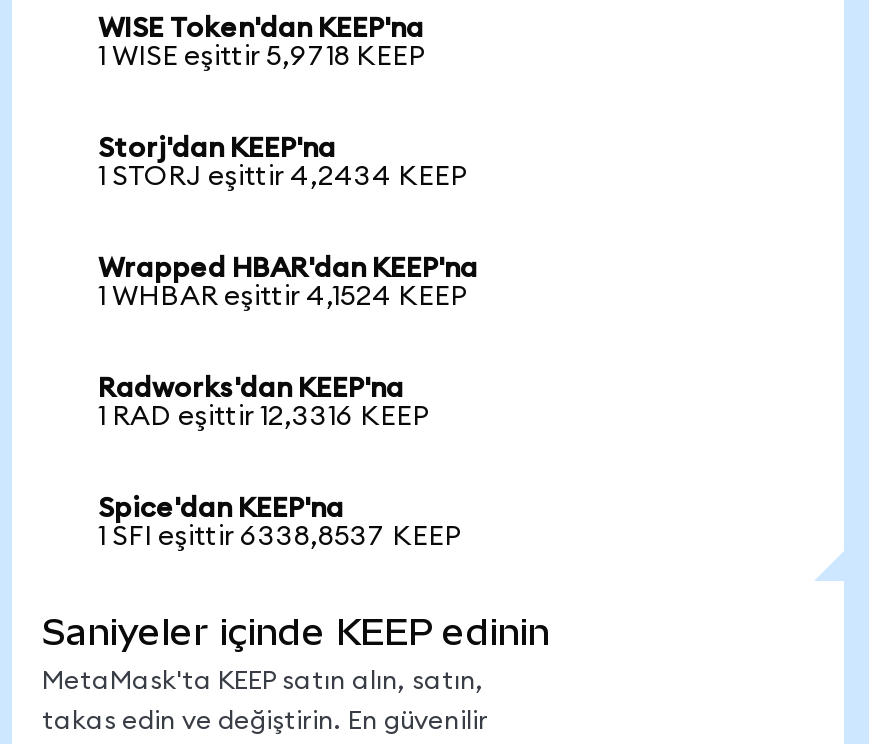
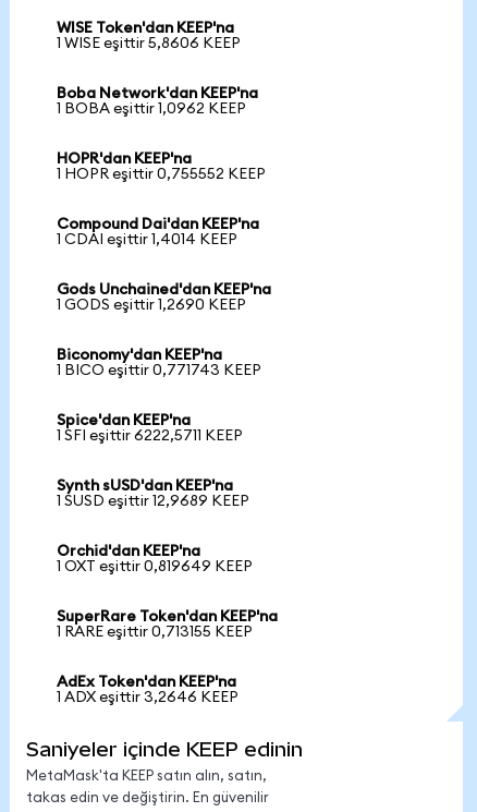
[98,43,478,431] 1 WISE eşittir 5,9718 KEEP | Storj'dan KEEP'na | 1 STORJ eşittir 4,2434 KEEP | Wrapped HBAR'dan KEEP'na | 1 WHBAR eşittir 4,1524 KEEP | Radworks'dan KEEP'na | 1 RAD eşittir 12,3316 KEEP -> [57,36,271,378] 1 WISE eşittir 5,8606 KEEP | Boba Network'dan KEEP'na | 1 BOBA eşittir 1,0962 KEEP | HOPR'dan KEEP'na | 1 HOPR eşittir 0,755552 KEEP | Compound Dai'dan KEEP'na | 1 CDAI eşittir 1,4014 KEEP | Gods Unchained'dan KEEP'na | 1 GODS eşittir 1,2690 KEEP | Biconomy'dan KEEP'na | 1 BICO eşittir 0,771743 KEEP
[98,523,462,551] 1 SFI eşittir 6338,8537 KEEP -> [57,428,278,705] 1 SFI eşittir 6222,5711 KEEP | Synth sUSD'dan KEEP'na | 1 SUSD eşittir 12,9689 KEEP | Orchid'dan KEEP'na | 1 OXT eşittir 0,819649 KEEP | SuperRare Token'dan KEEP'na | 1 RARE eşittir 0,713155 KEEP | AdEx Token'dan KEEP'na | 1 ADX eşittir 3,2646 KEEP

